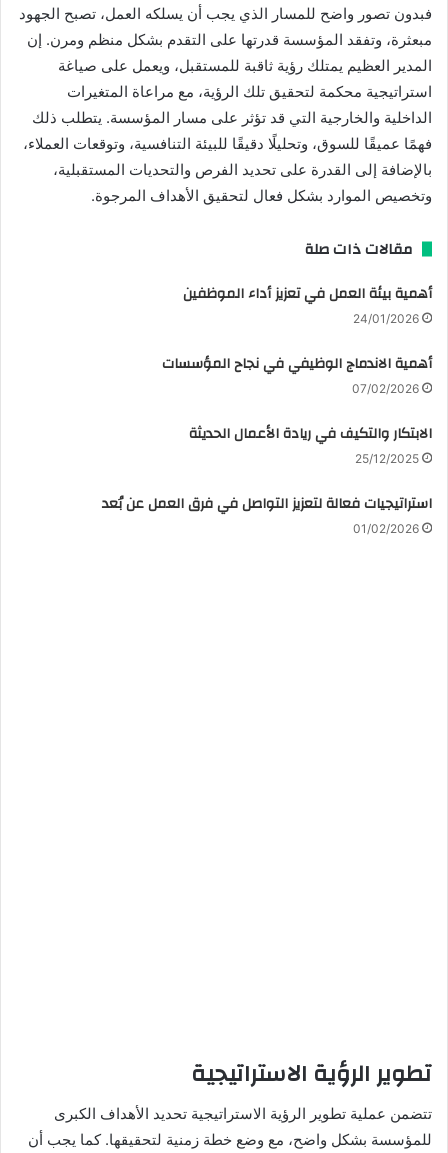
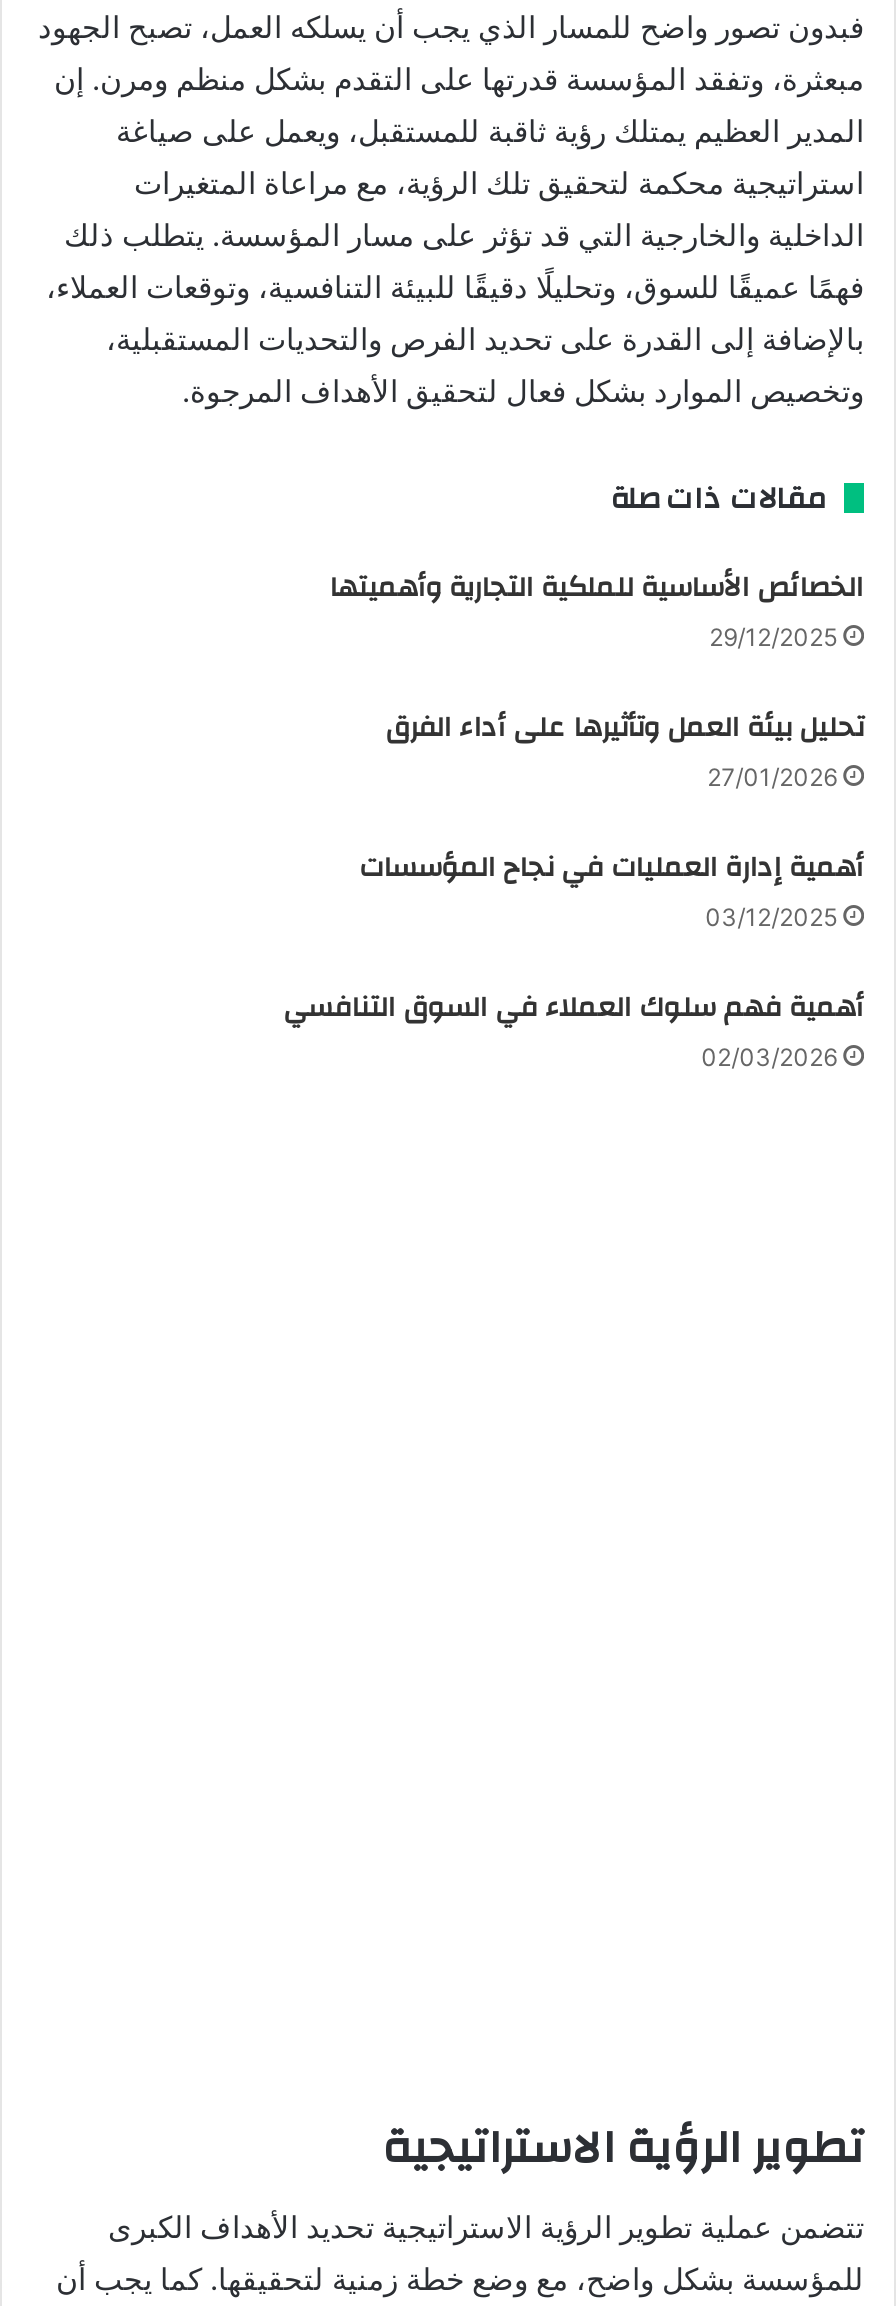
[183,280,432,325] أهمية بيئة العمل في تعزيز أداء الموظفين | 24/01/2026 -> [329,561,863,651] الخصائص الأساسية للملكية التجارية وأهميتها | 29/12/2025
[162,350,432,395] أهمية الاندماج الوظيفي في نجاح المؤسسات | 07/02/2026 -> [385,701,863,791] تحليل بيئة العمل وتأثيرها على أداء الفرق | 27/01/2026
[189,420,432,465] الابتكار والتكيف في ريادة الأعمال الحديثة | 25/12/2025 -> [359,841,863,931] أهمية إدارة العمليات في نجاح المؤسسات | 03/12/2025
[102,490,432,535] استراتيجيات فعالة لتعزيز التواصل في فرق العمل عن بُعد | 01/02/2026 -> [283,981,863,1071] أهمية فهم سلوك العملاء في السوق التنافسي | 02/03/2026

